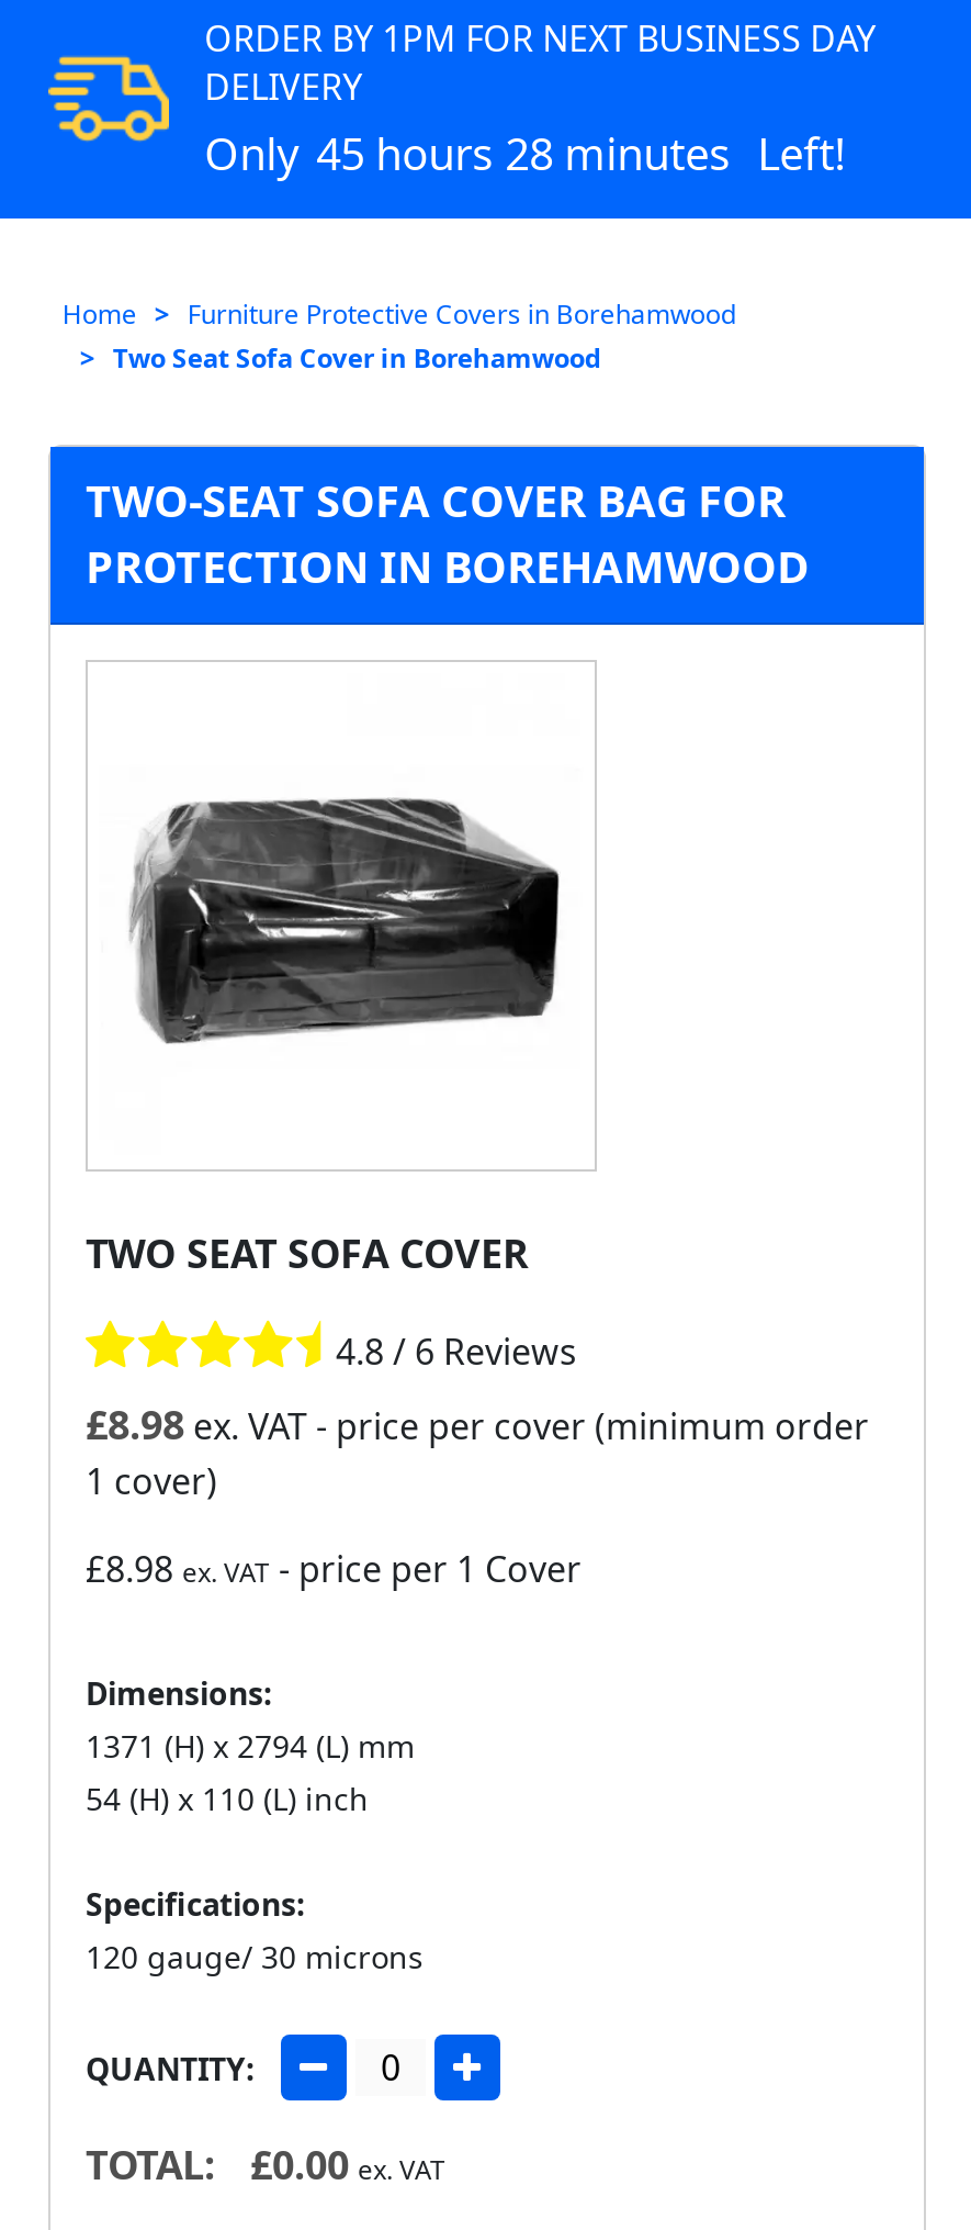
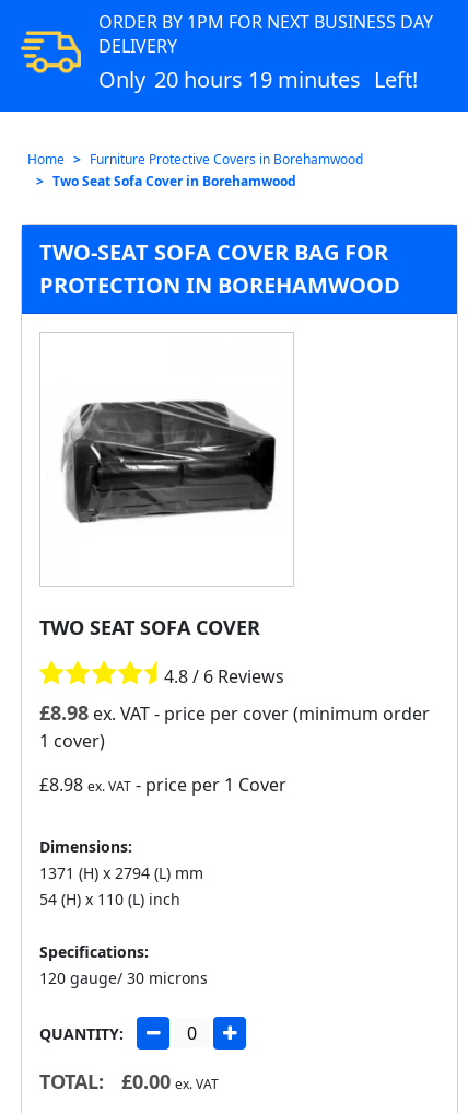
[204,125,845,184] Only 45 hours 28 minutes Left! -> [99,65,418,94] Only 20 hours 19 minutes Left!

